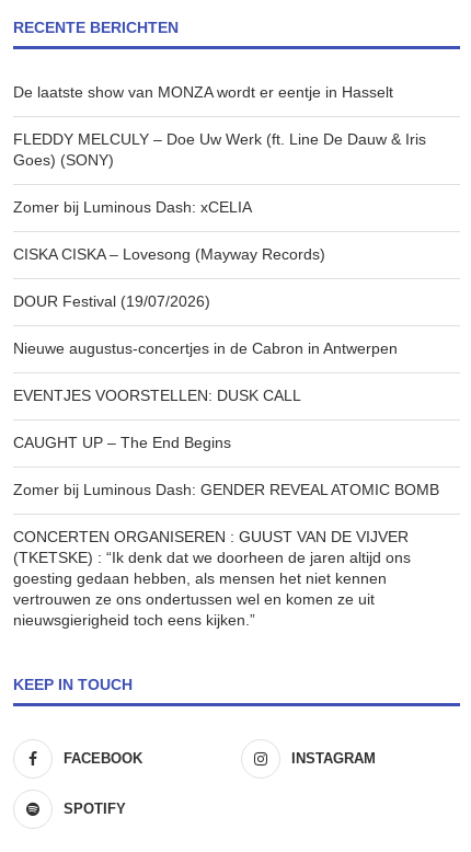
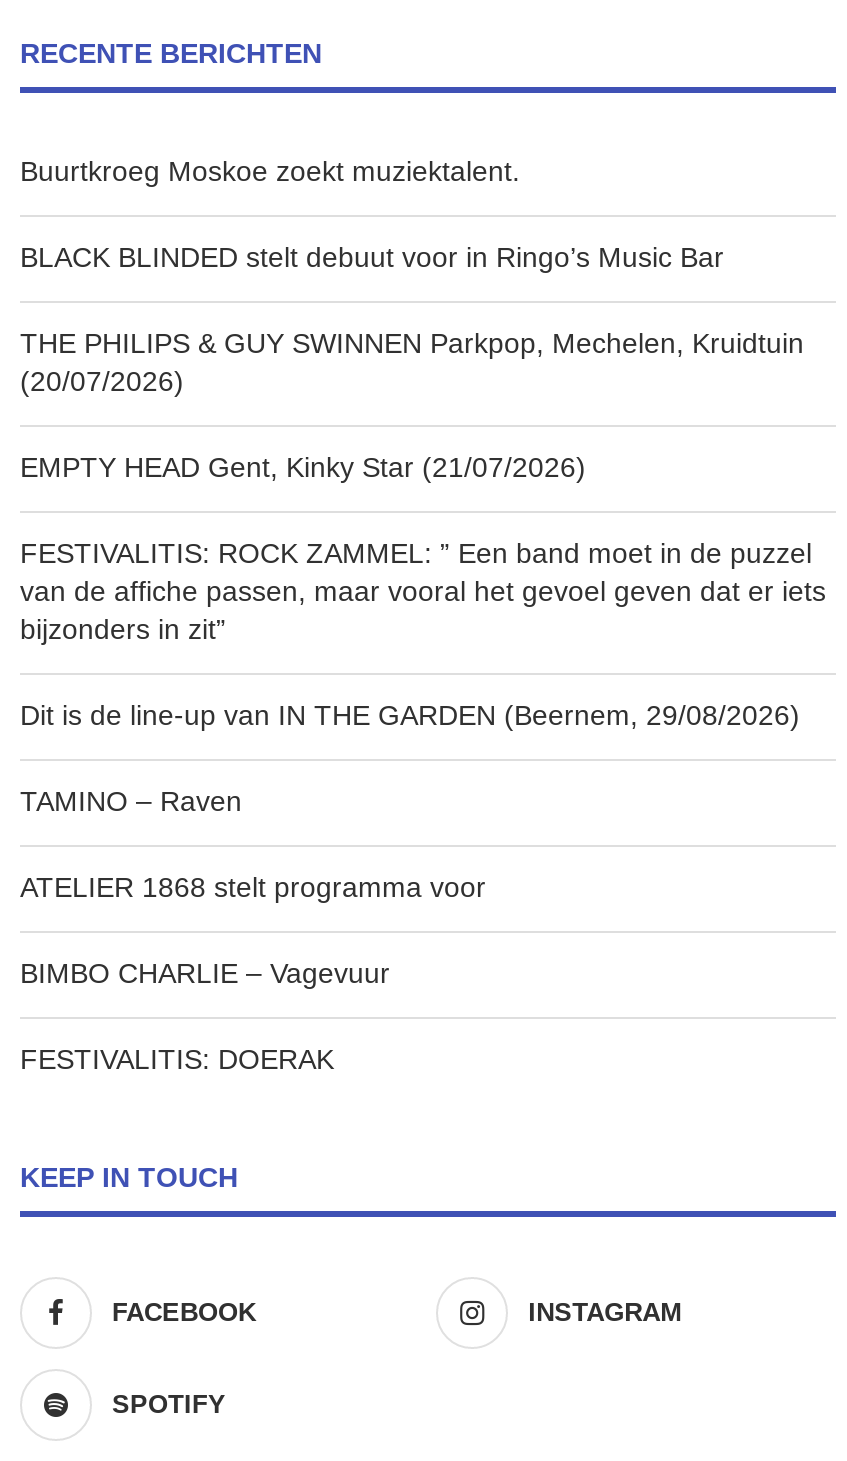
[13,84,393,101] De laatste show van MONZA wordt er eentje in Hasselt -> [20,156,520,188] Buurtkroeg Moskoe zoekt muziektalent.
[13,131,426,169] FLEDDY MELCULY – Doe Uw Werk (ft. Line De Dauw & Iris | Goes) (SONY) -> [20,242,724,274] BLACK BLINDED stelt debuut voor in Ringo’s Music Bar
[13,199,252,216] Zomer bij Luminous Dash: xCELIA -> [20,328,804,398] THE PHILIPS & GUY SWINNEN Parkpop, Mechelen, Kruidtuin | (20/07/2026)
[13,246,325,263] CISKA CISKA – Lovesong (Mayway Records) -> [20,452,586,484] EMPTY HEAD Gent, Kinky Star (21/07/2026)
[13,293,210,310] DOUR Festival (19/07/2026) -> [20,538,826,646] FESTIVALITIS: ROCK ZAMMEL: ” Een band moet in de puzzel | van de affiche passen, maar vooral het gevoel geven dat er iets | bijzonders in zit”
[13,340,398,357] Nieuwe augustus-concertjes in de Cabron in Antwerpen -> [20,700,800,732] Dit is de line-up van IN THE GARDEN (Beernem, 29/08/2026)
[13,387,301,405] EVENTJES VOORSTELLEN: DUSK CALL -> [20,786,242,818] TAMINO – Raven
[13,434,231,452] CAUGHT UP – The End Begins -> [20,872,486,904] ATELIER 1868 stelt programma voor
[13,481,439,499] Zomer bij Luminous Dash: GENDER REVEAL ATOMIC BOMB -> [20,958,390,990] BIMBO CHARLIE – Vagevuur
[13,528,411,629] CONCERTEN ORGANISEREN : GUUST VAN DE VIJVER | (TKETSKE) : “Ik denk dat we doorheen de jaren altijd ons | goesting gedaan hebben, als mensen het niet kennen | vertrouwen ze ons ondertussen wel en komen ze uit | nieuwsgierigheid toch eens kijken.” -> [20,1044,334,1076] FESTIVALITIS: DOERAK

